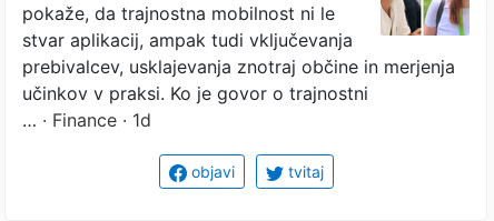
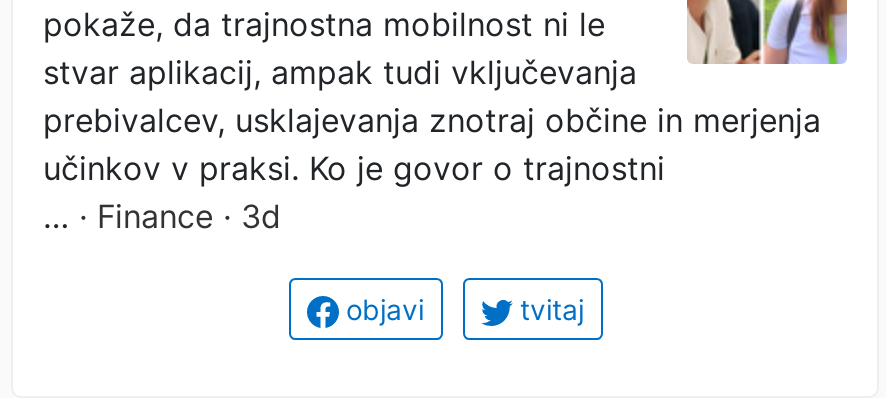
[22,108,151,131] … · Finance · 1d -> [43,195,281,235] … · Finance · 3d

